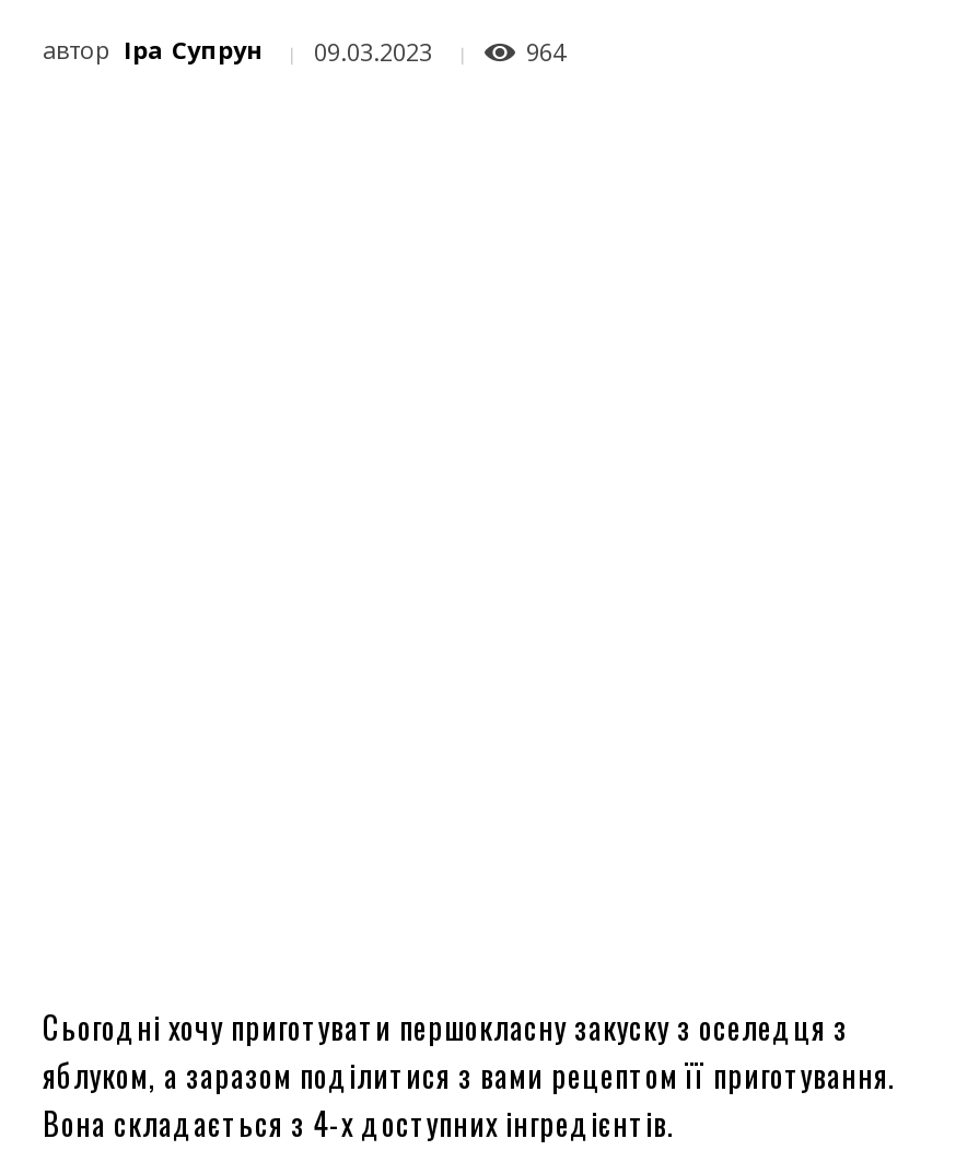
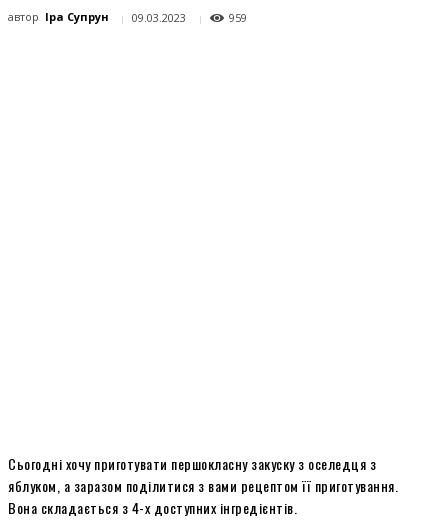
[526,35,566,68] 964 -> [229,10,247,25] 959

